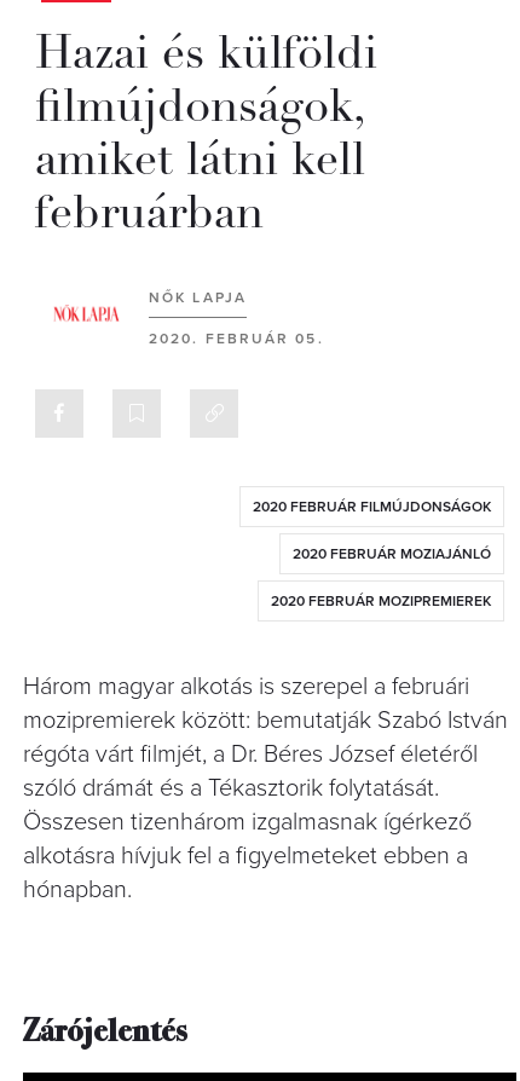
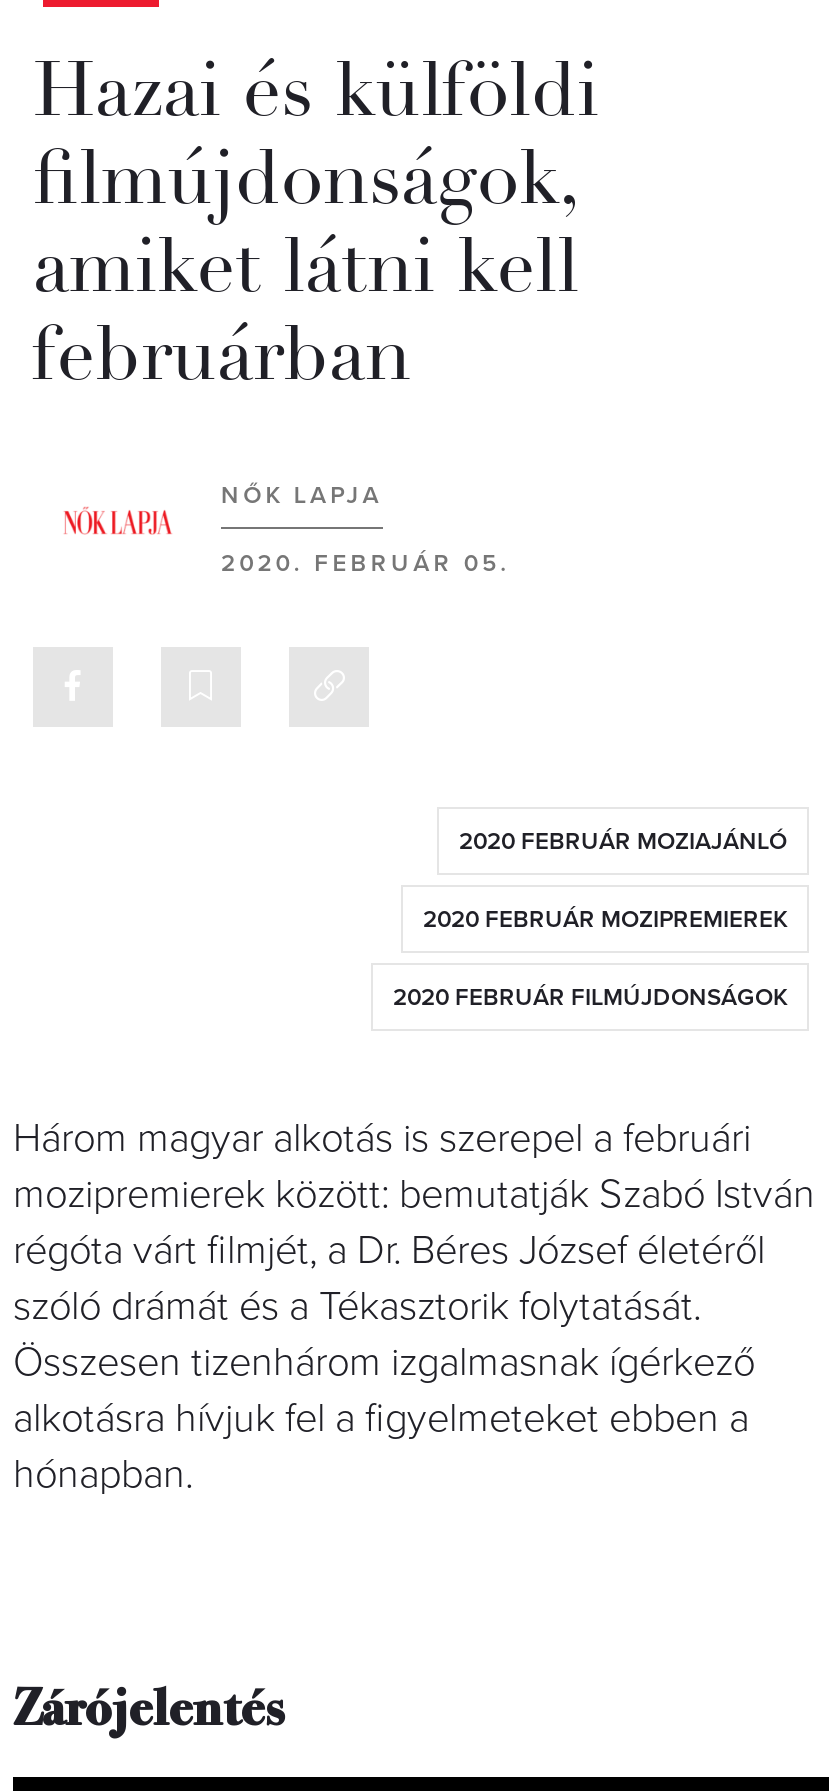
moved [253,498,491,515] -> [393,983,787,1011]: 2020 FEBRUÁR FILMÚJDONSÁGOK
moved [271,545,491,609] -> [423,827,787,933]: 2020 FEBRUÁR MOZIAJÁNLÓ | 2020 FEBRUÁR MOZIPREMIEREK

